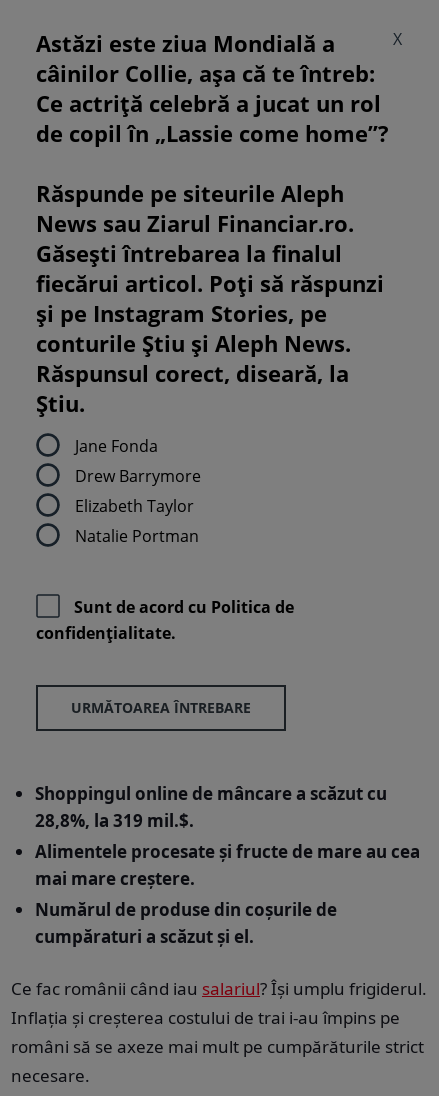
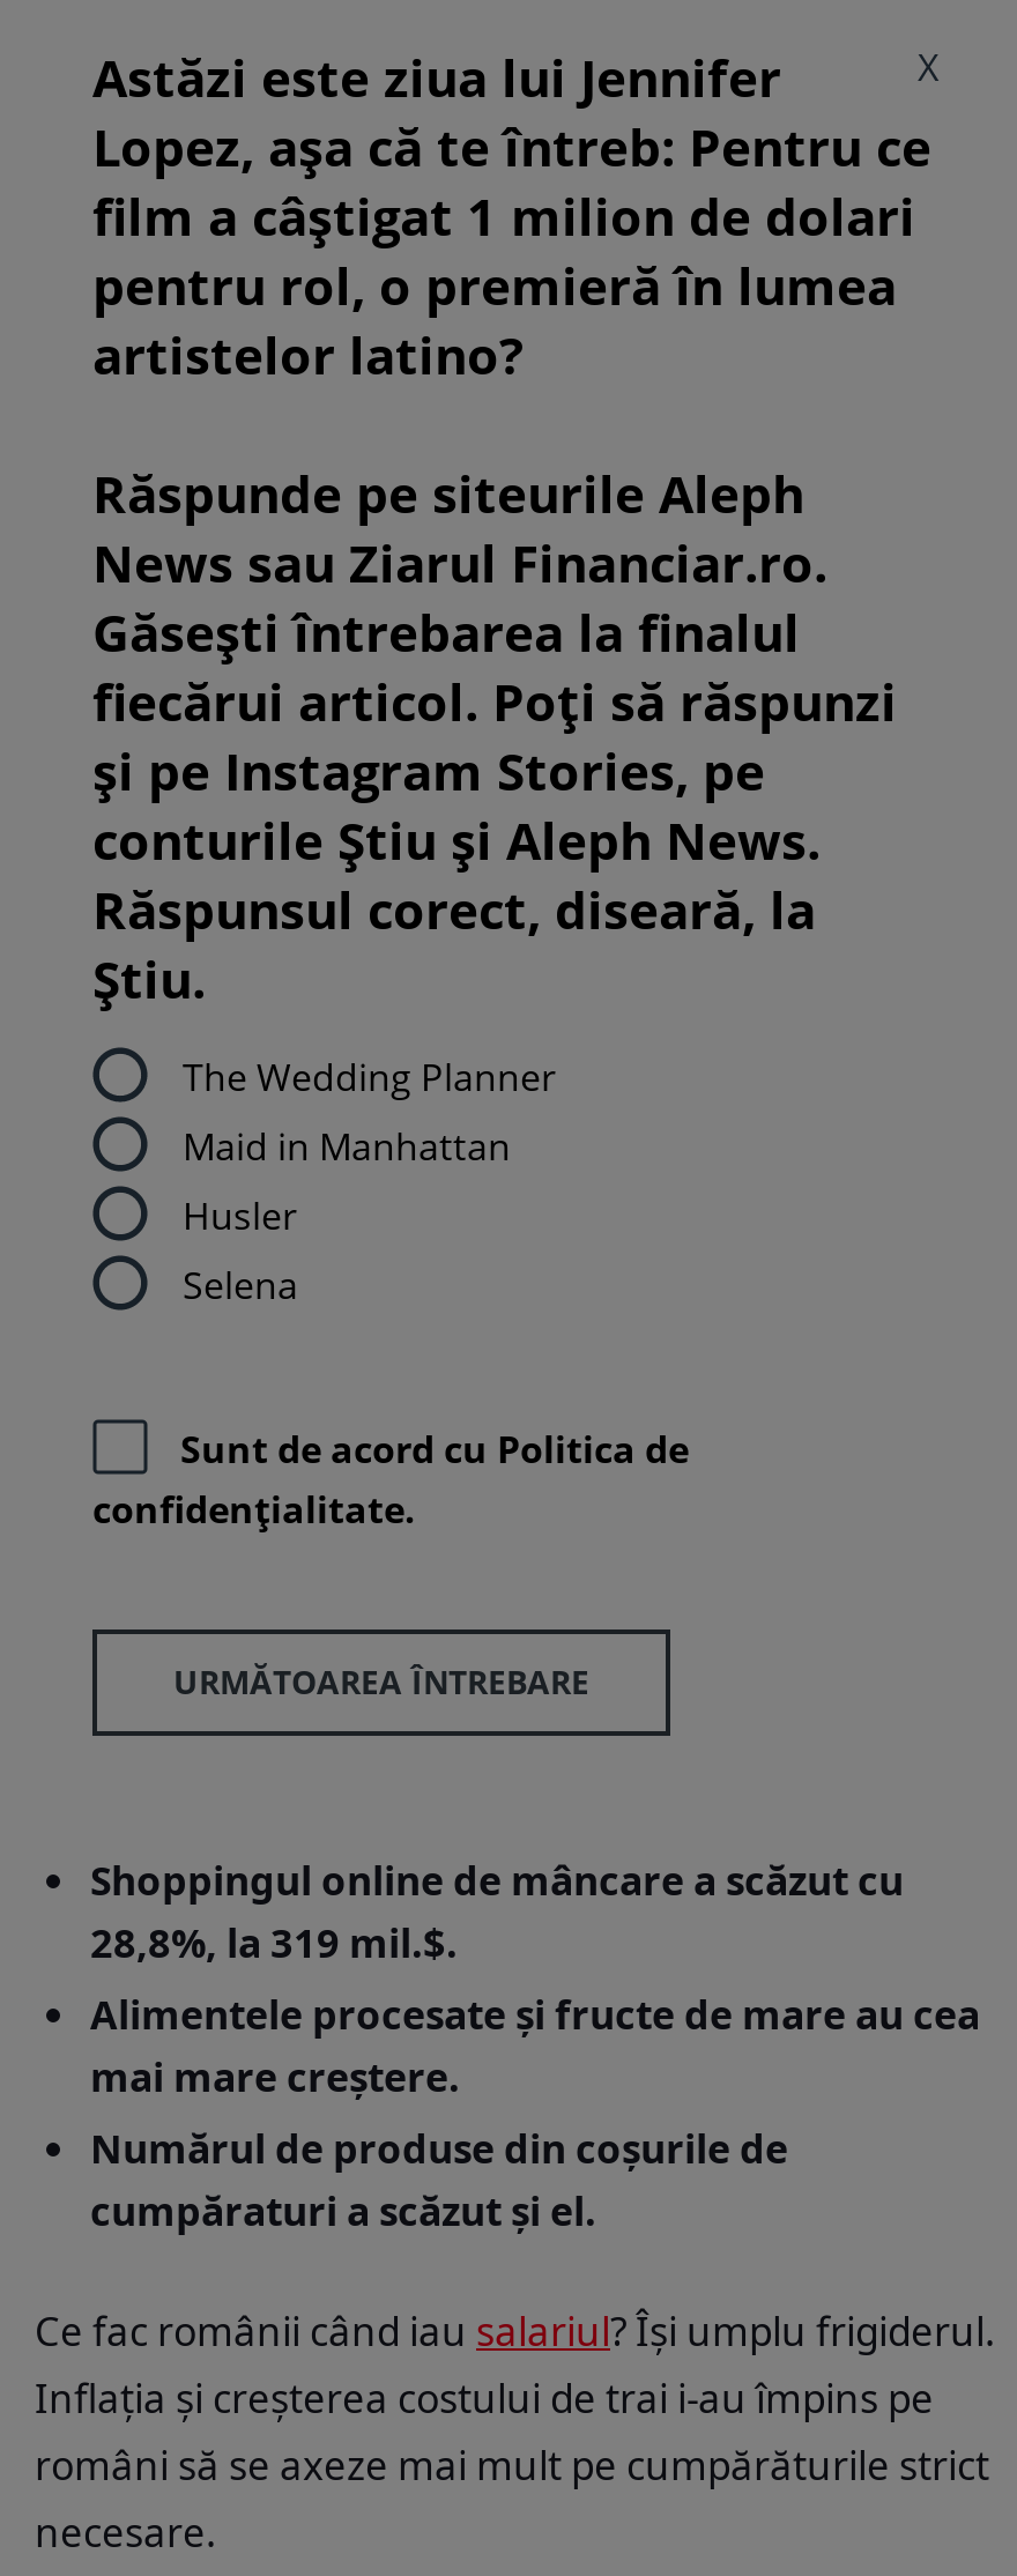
[36,28,389,148] Astăzi este ziua Mondială a | câinilor Collie, așa că te întreb: | Ce actriță celebră a jucat un rol | de copil în „Lassie come home”? -> [92,42,931,389] Astăzi este ziua lui Jennifer | Lopez, așa că te întreb: Pentru ce | film a câștigat 1 milion de dolari | pentru rol, o premieră în lumea | artistelor latino?
[75,435,201,547] Jane Fonda | Drew Barrymore | Elizabeth Taylor | Natalie Portman -> [183,1051,557,1310] The Wedding Planner | Maid in Manhattan | Husler | Selena

